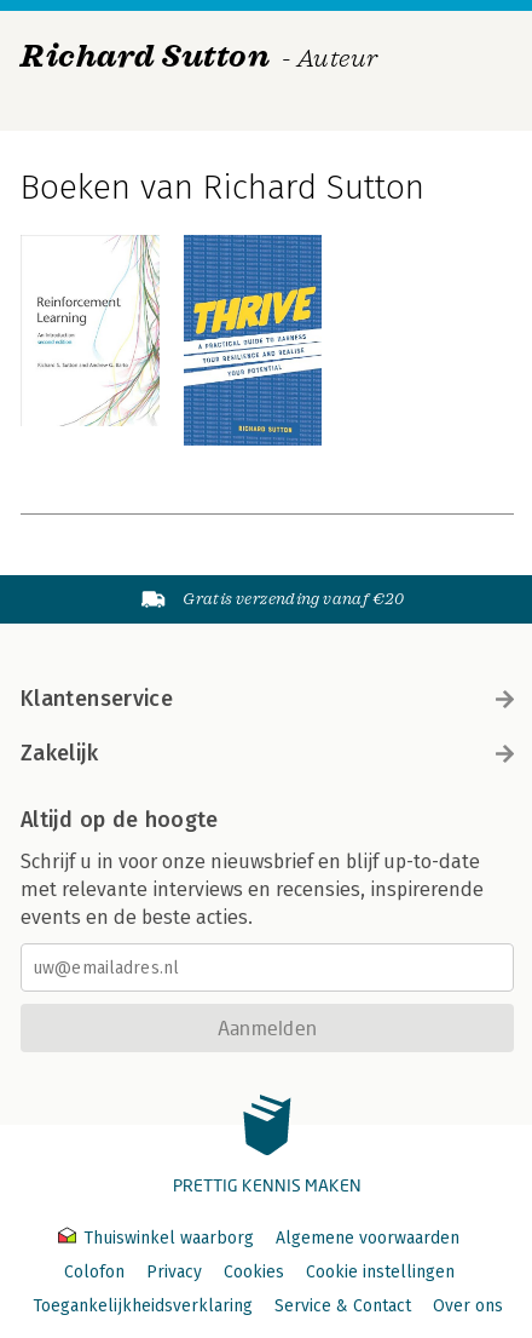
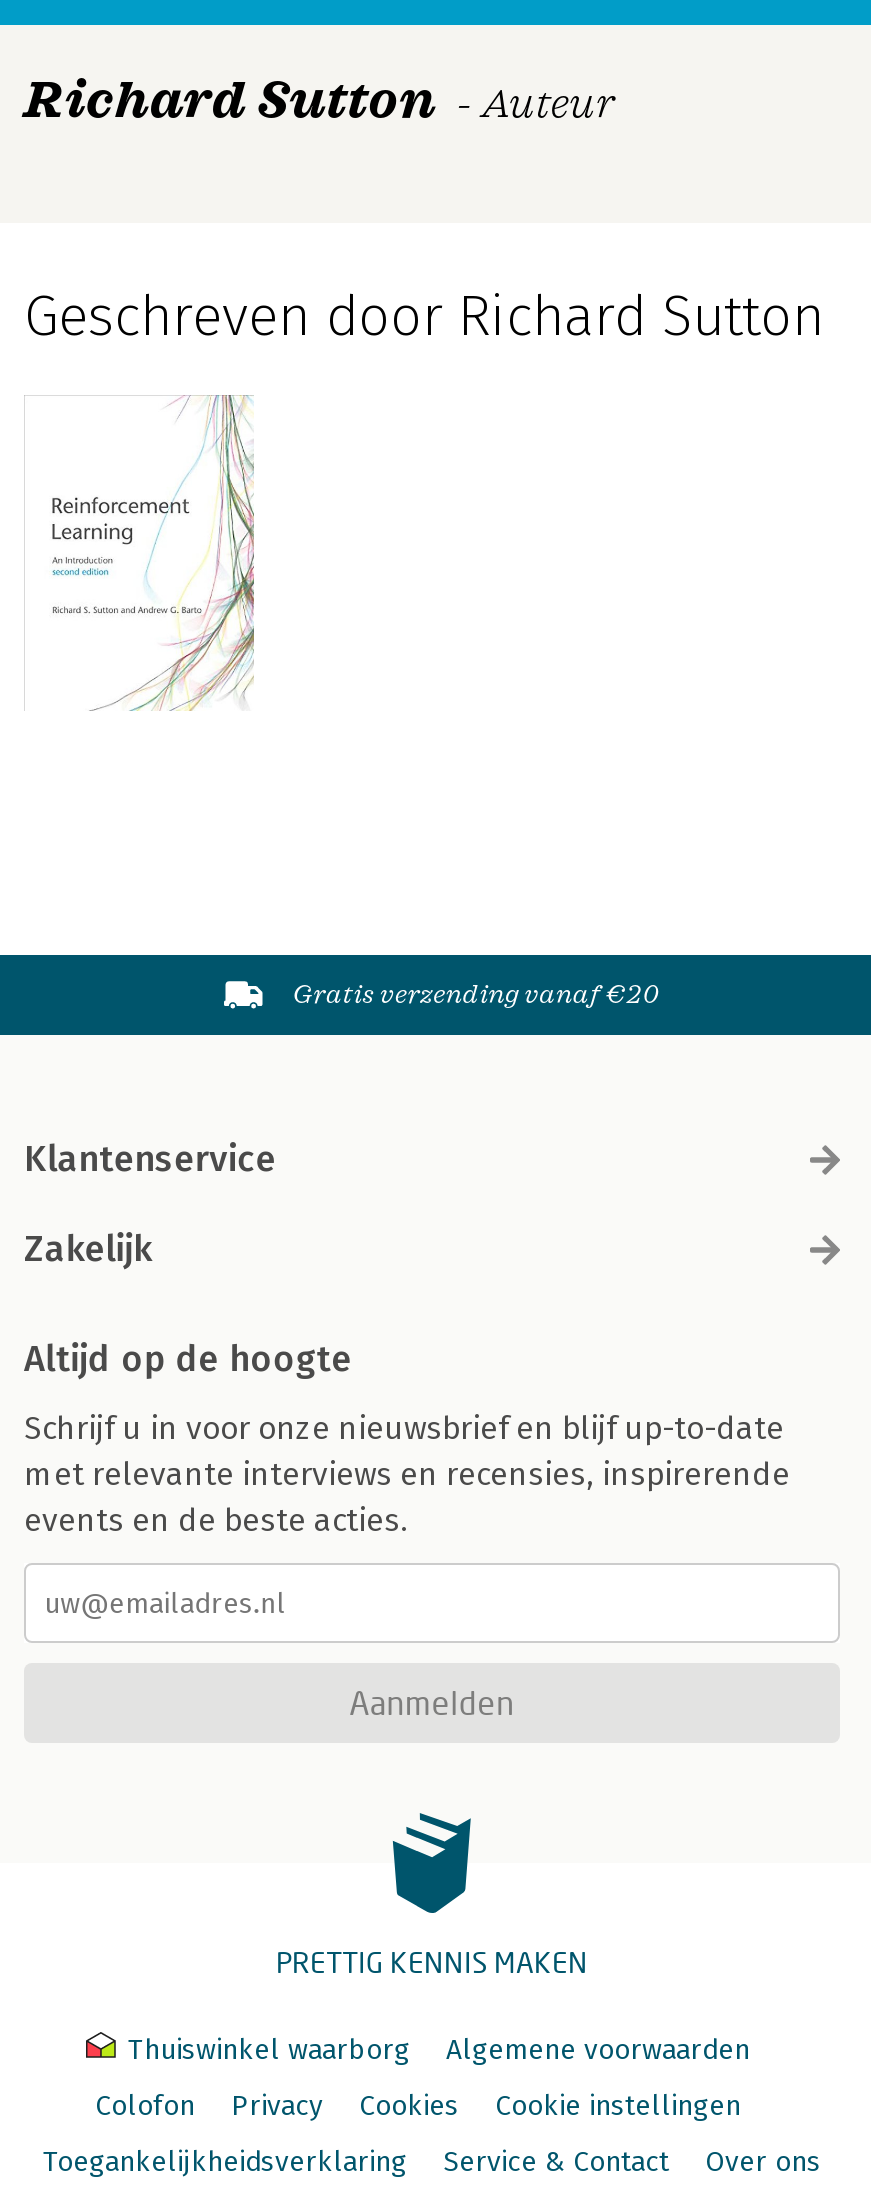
[21,167,424,207] Boeken van Richard Sutton -> [24,283,824,349] Geschreven door Richard Sutton
[183,234,323,447] [image] -> none

